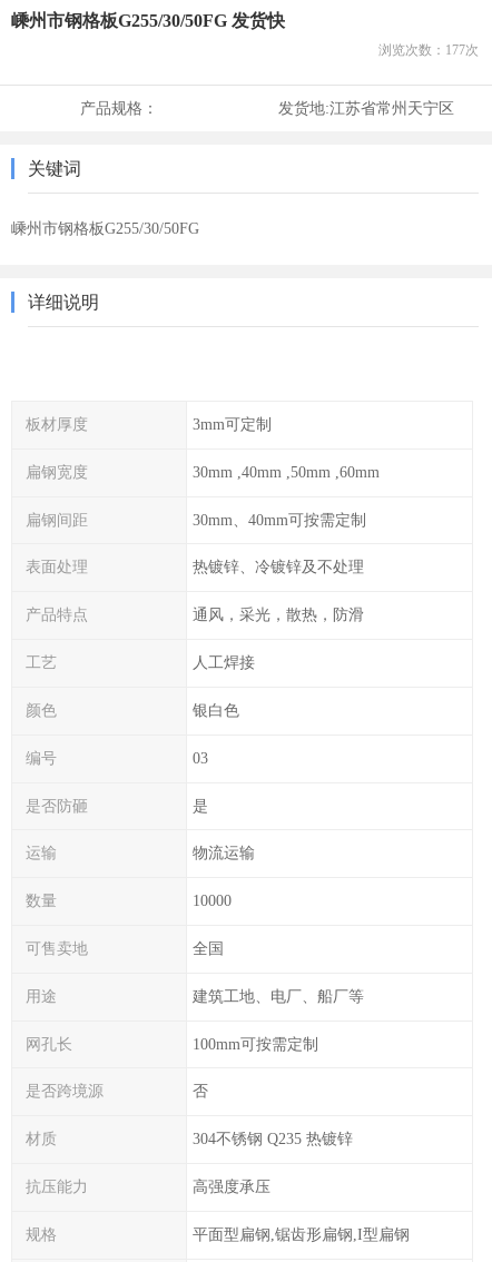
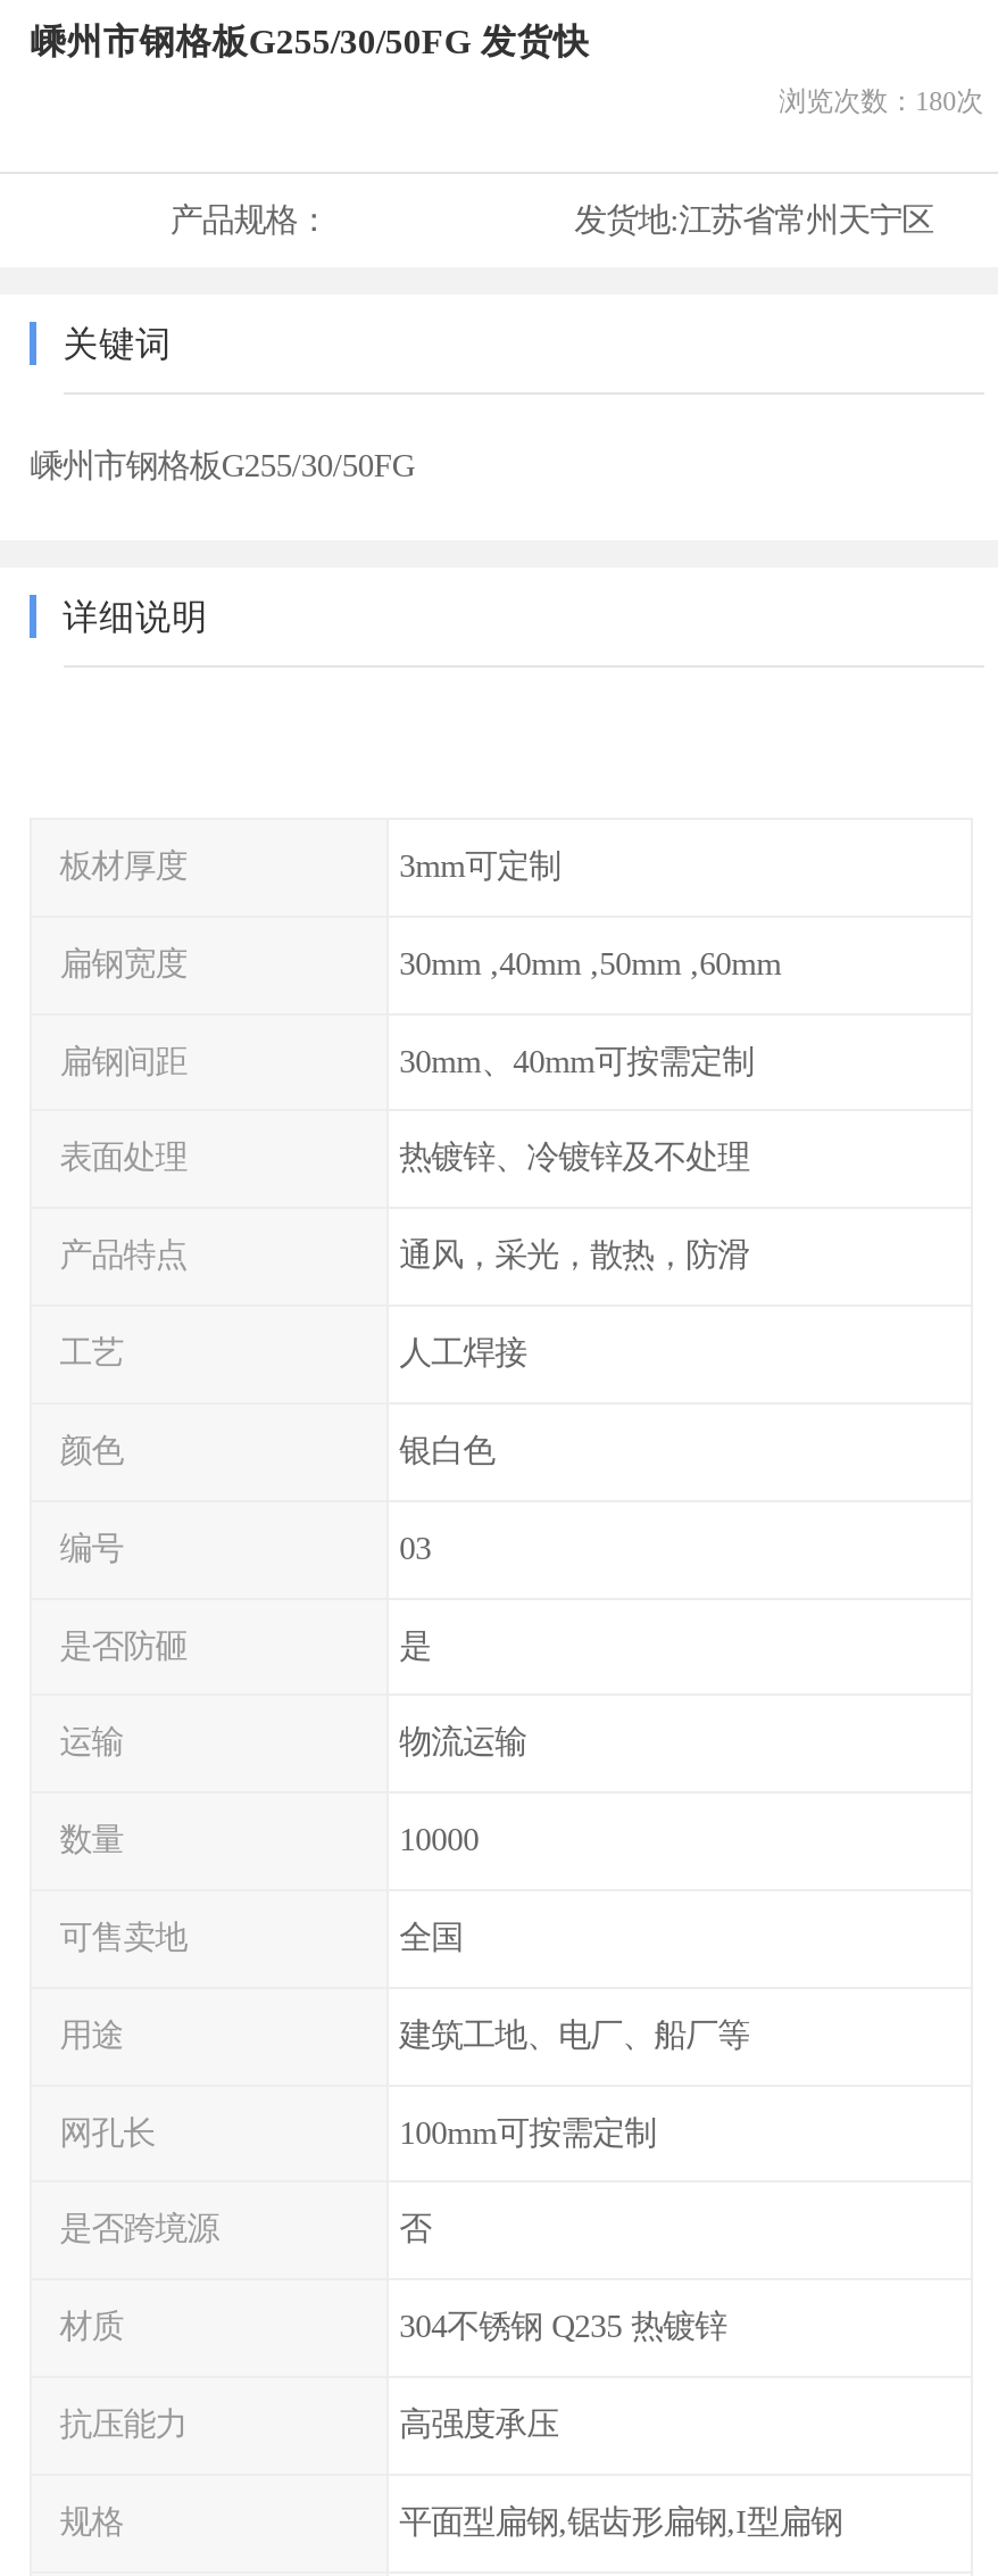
[378,42,478,58] 浏览次数：177次 -> [779,86,984,117] 浏览次数：180次

